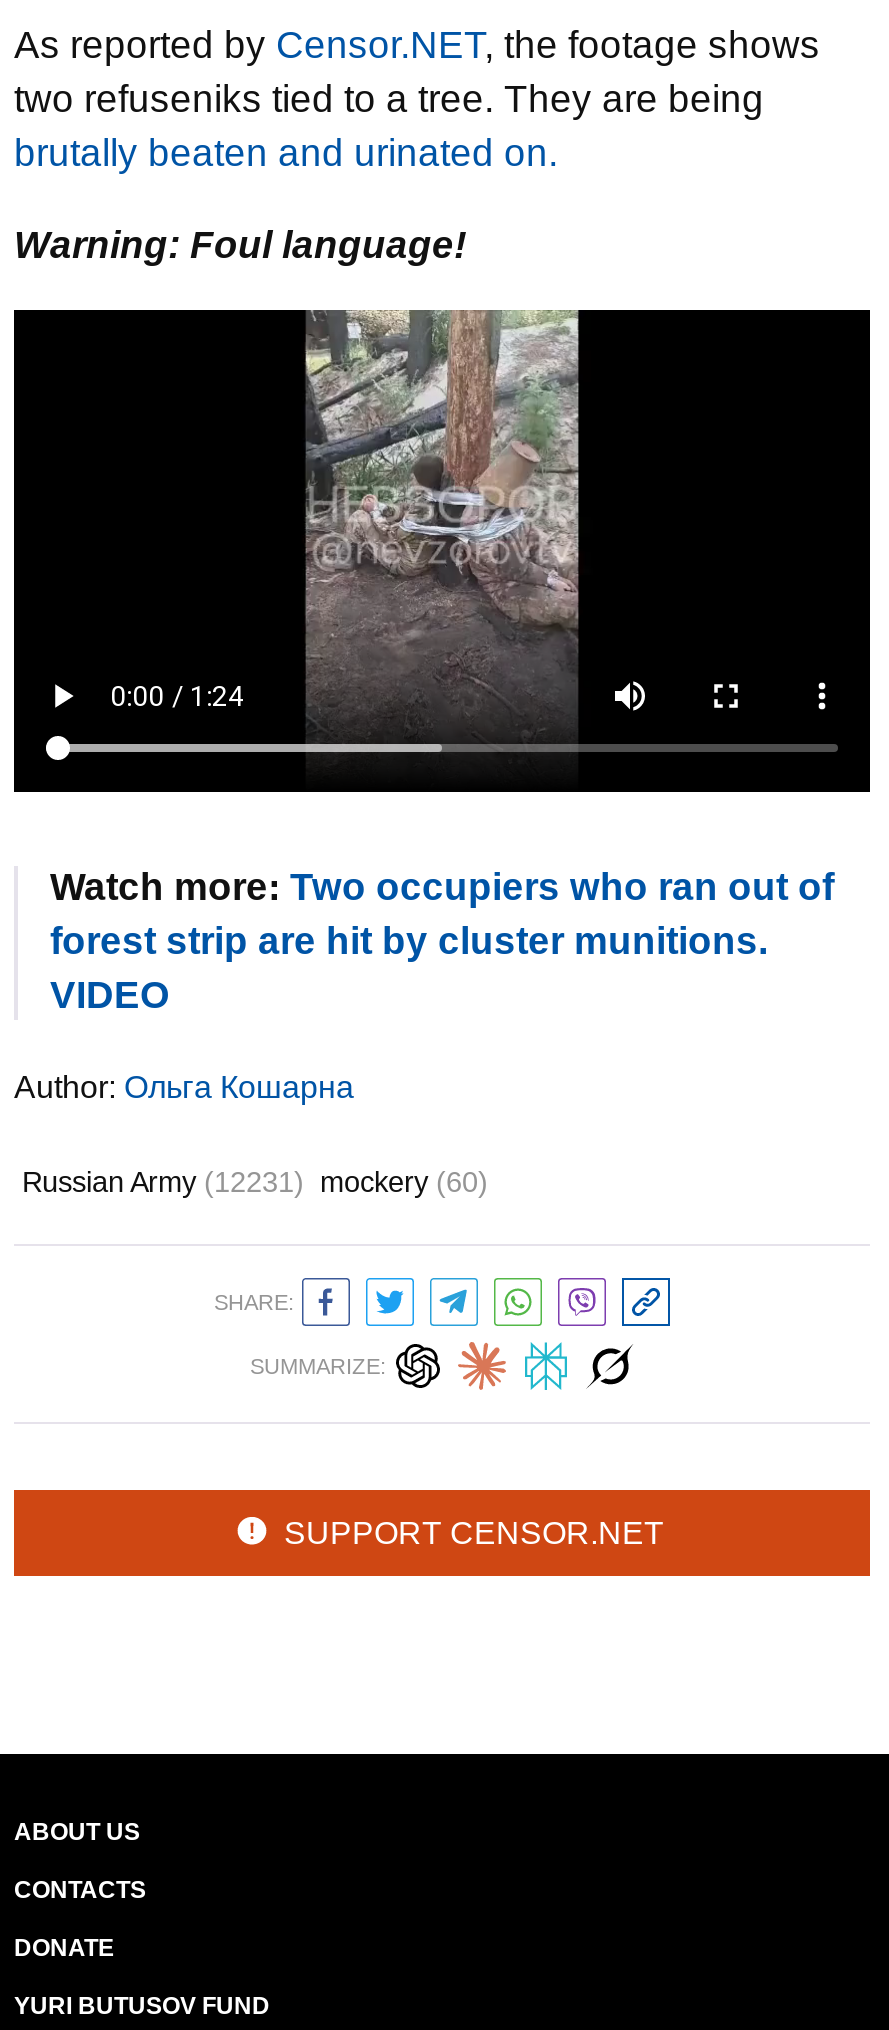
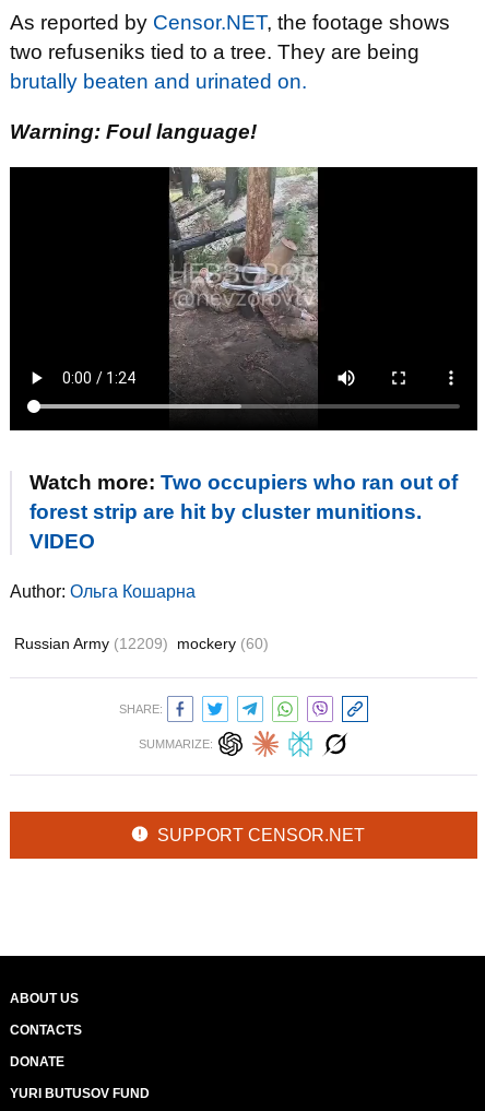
[22,1165,488,1197] Russian Army (12231) mockery (60) -> [14,634,269,652] Russian Army (12209) mockery (60)

